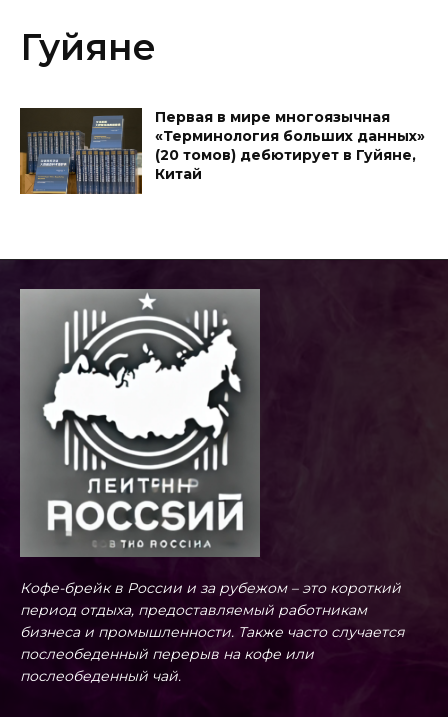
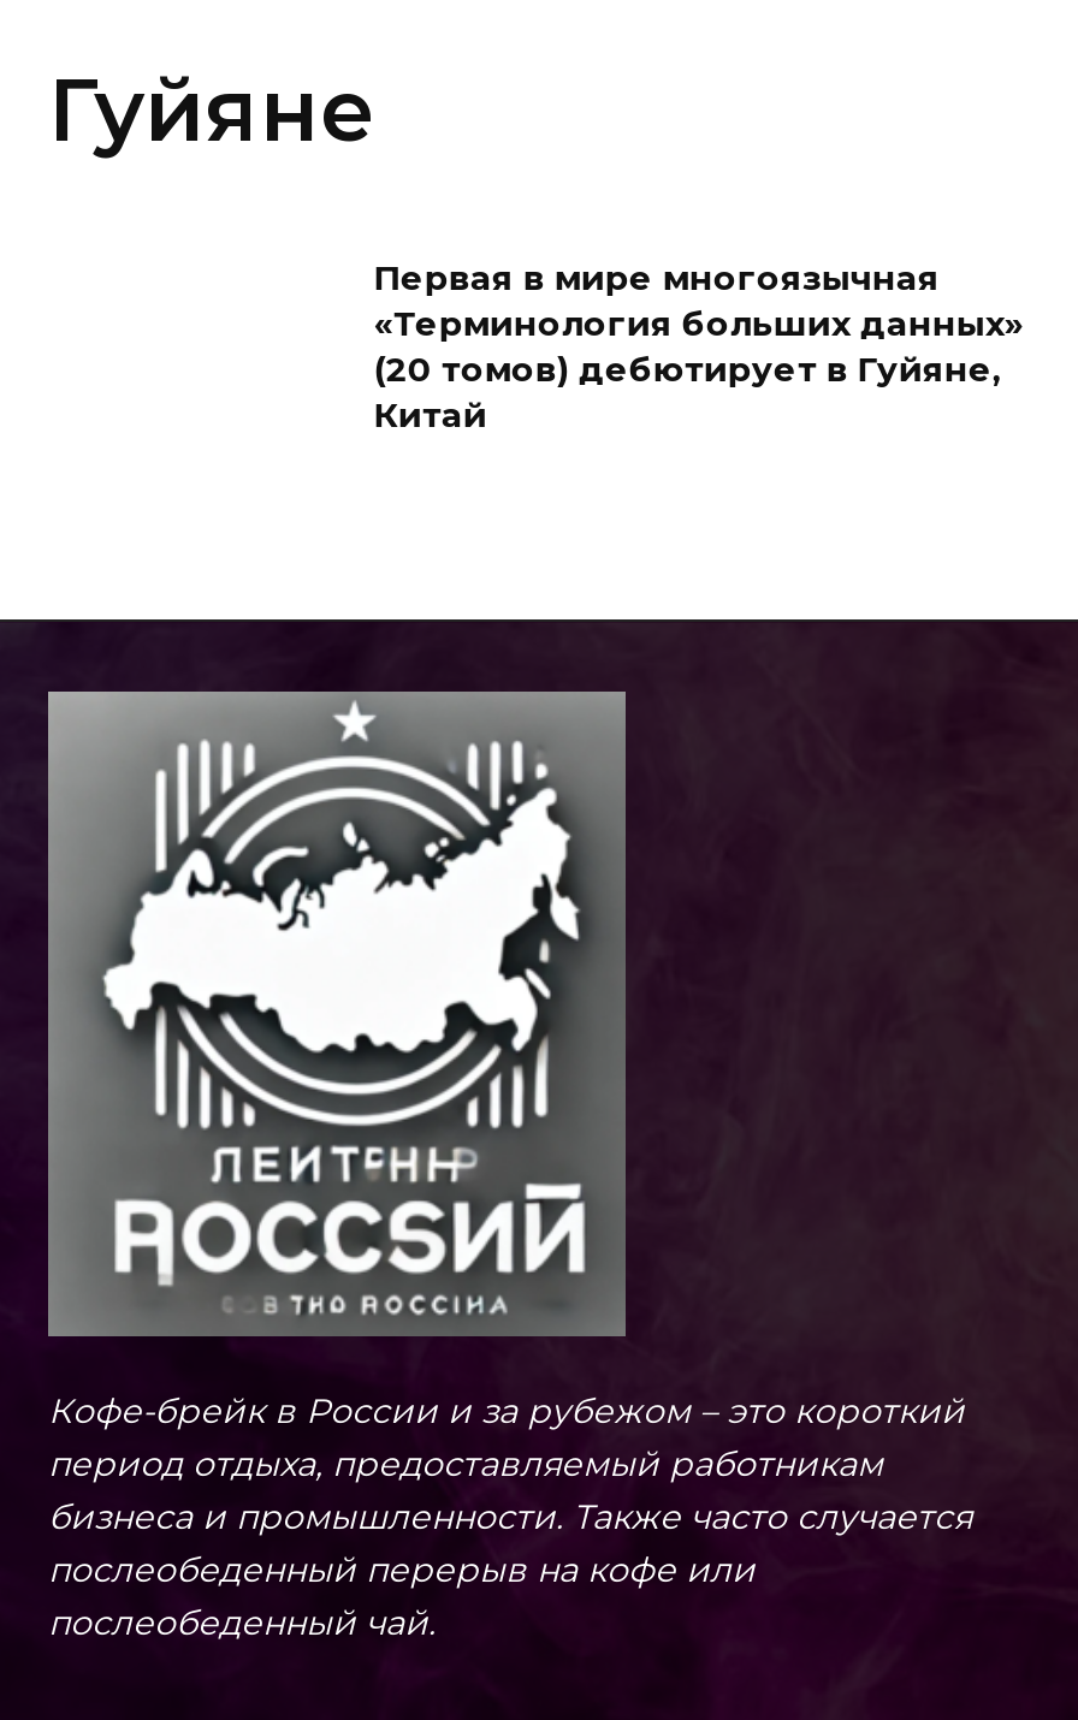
[19,107,143,195] [image] -> none

